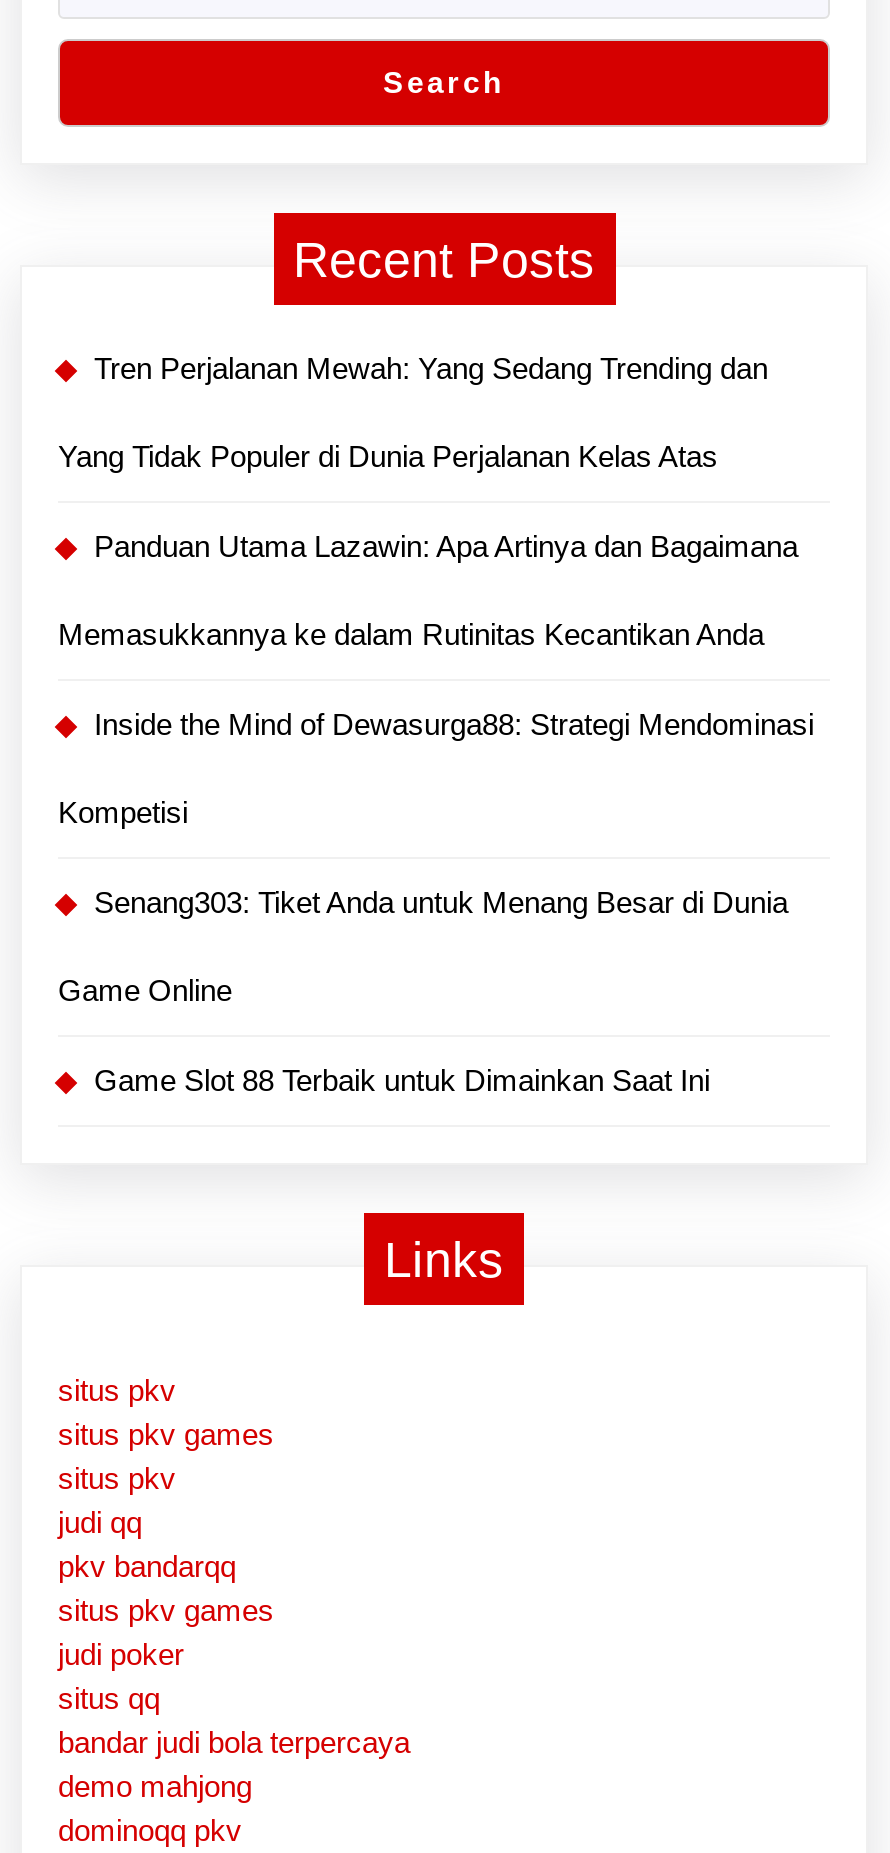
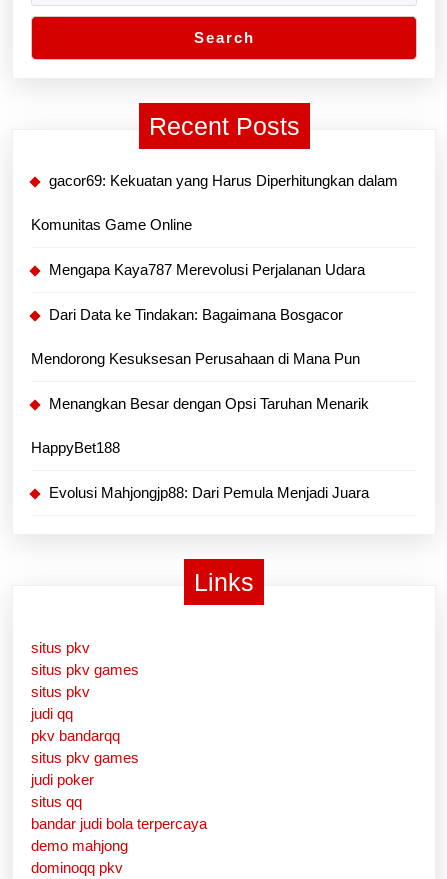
[58,351,814,1097] Tren Perjalanan Mewah: Yang Sedang Trending dan | Yang Tidak Populer di Dunia Perjalanan Kelas Atas | Panduan Utama Lazawin: Apa Artinya dan Bagaimana | Memasukkannya ke dalam Rutinitas Kecantikan Anda | Inside the Mind of Dewasurga88: Strategi Mendominasi | Kompetisi | Senang303: Tiket Anda untuk Menang Besar di Dunia | Game Online | Game Slot 88 Terbaik untuk Dimainkan Saat Ini -> [31,172,398,501] gacor69: Kekuatan yang Harus Diperhitungkan dalam | Komunitas Game Online | Mengapa Kaya787 Merevolusi Perjalanan Udara | Dari Data ke Tindakan: Bagaimana Bosgacor | Mendorong Kesuksesan Perusahaan di Mana Pun | Menangkan Besar dengan Opsi Taruhan Menarik | HappyBet188 | Evolusi Mahjongjp88: Dari Pemula Menjadi Juara

